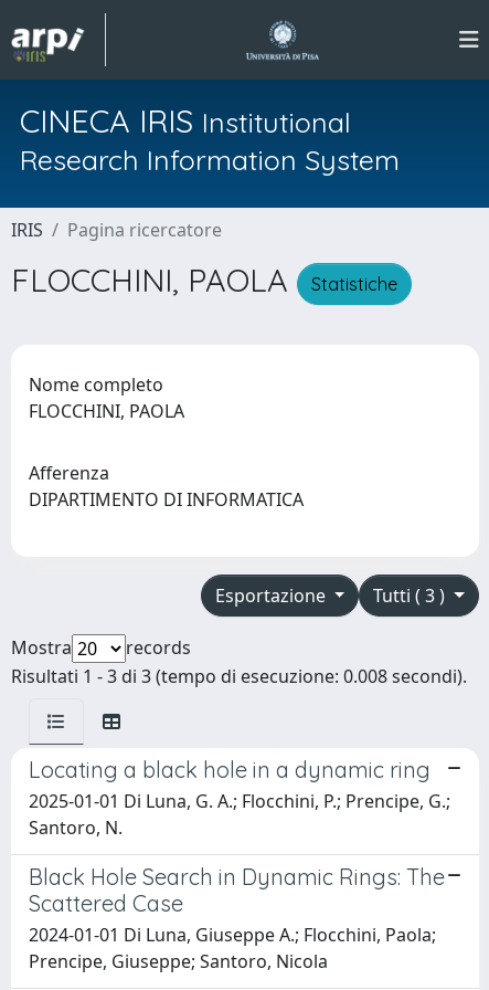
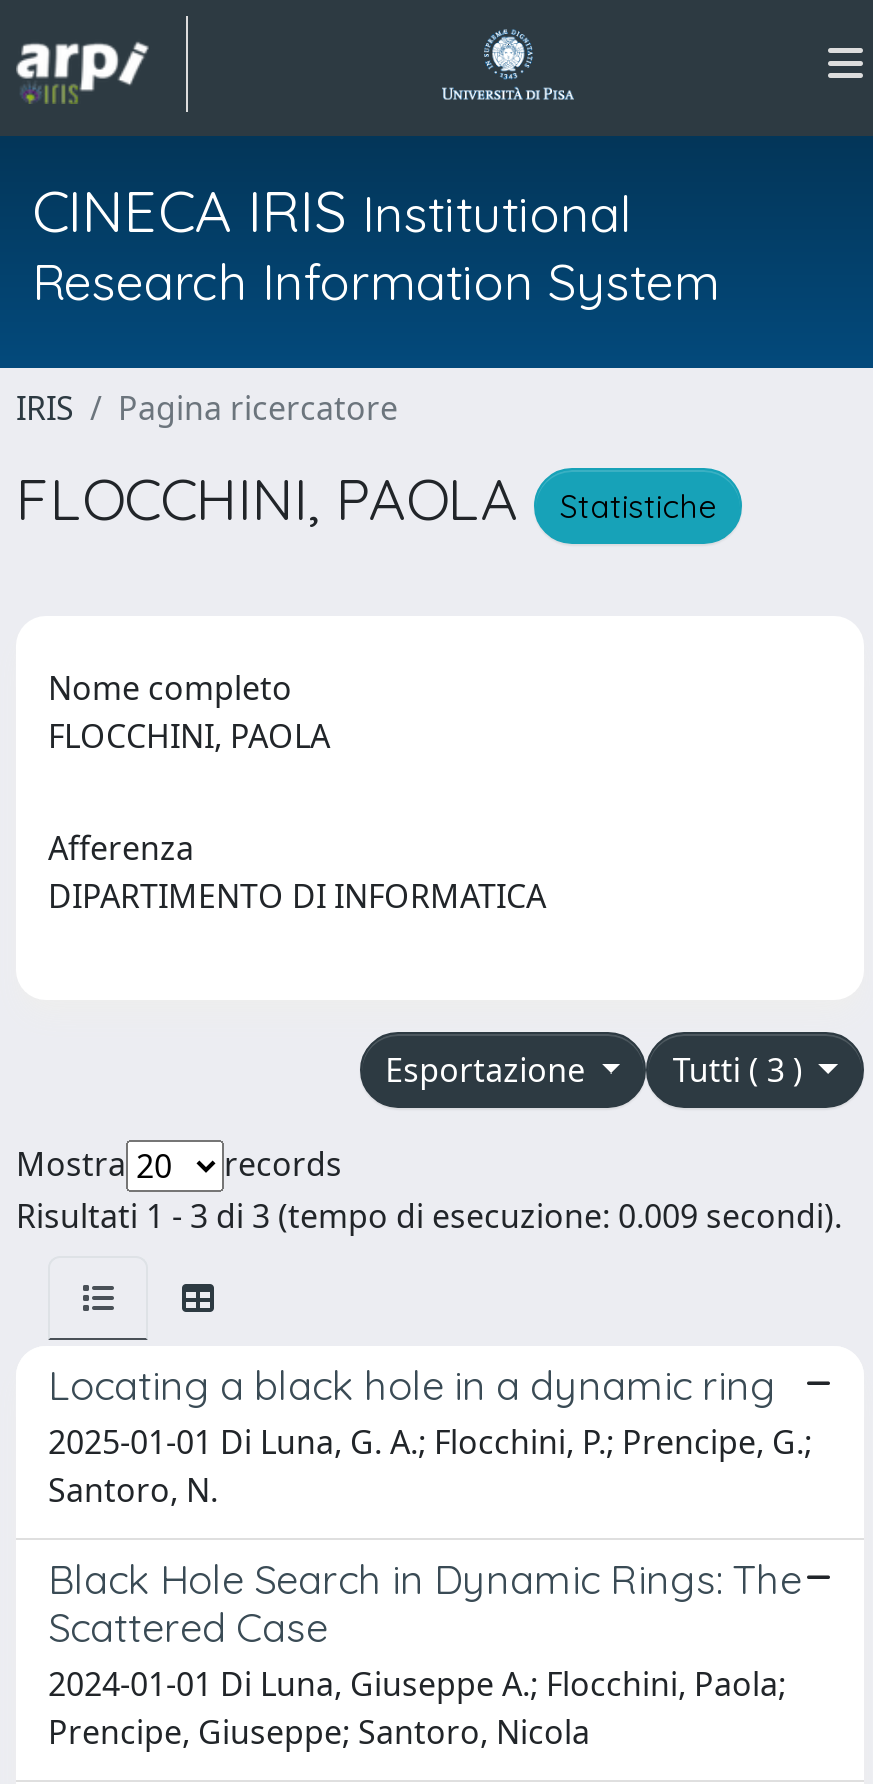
[11,664,467,688] Risultati 1 - 3 di 3 (tempo di esecuzione: 0.008 secondi). -> [16,1194,842,1238] Risultati 1 - 3 di 3 (tempo di esecuzione: 0.009 secondi).

